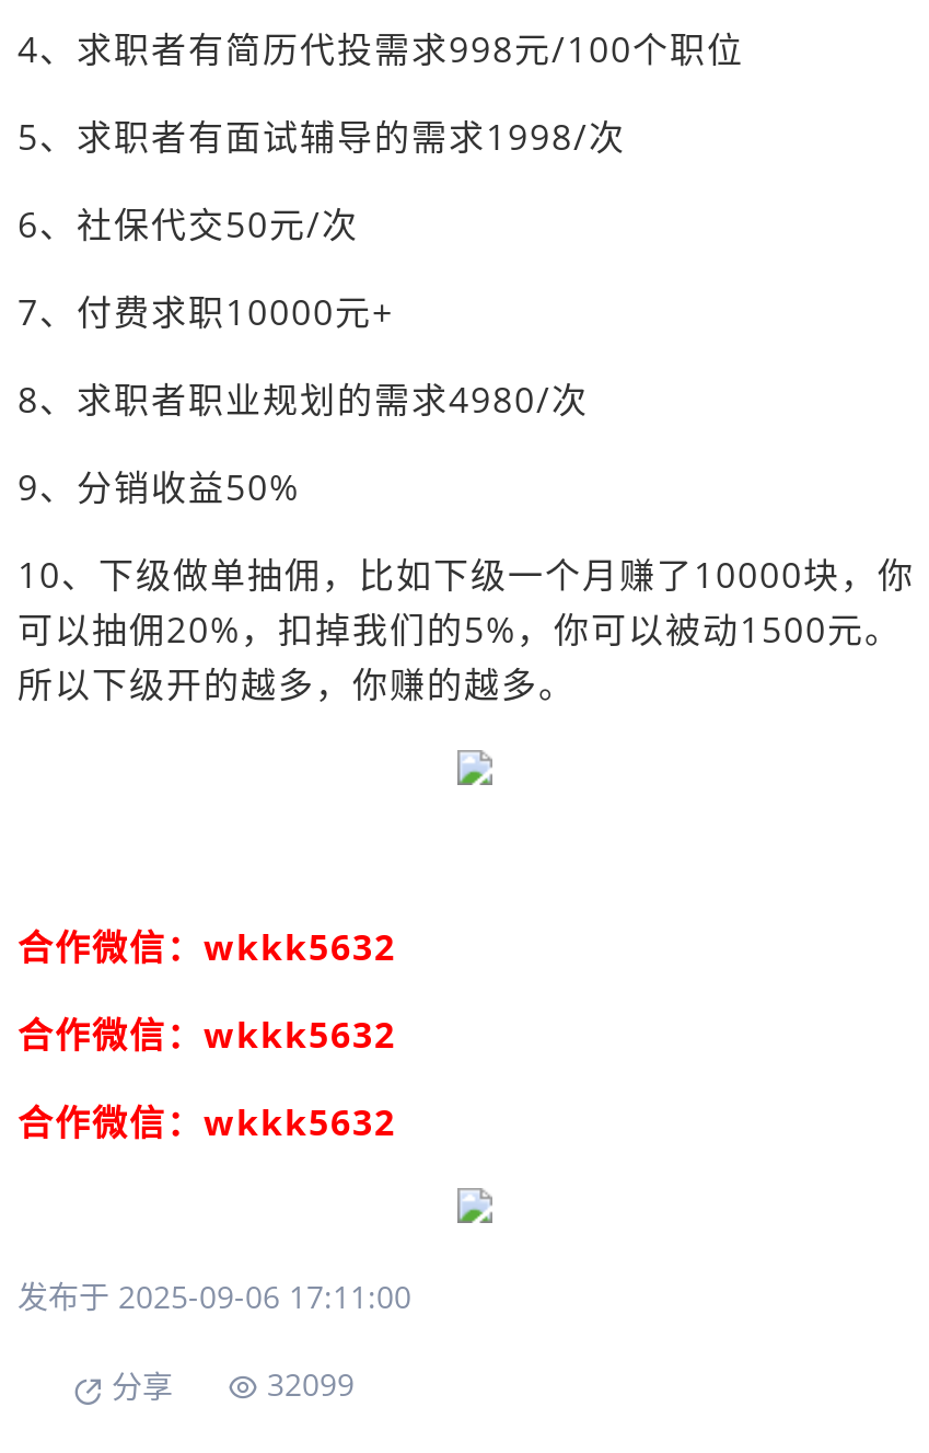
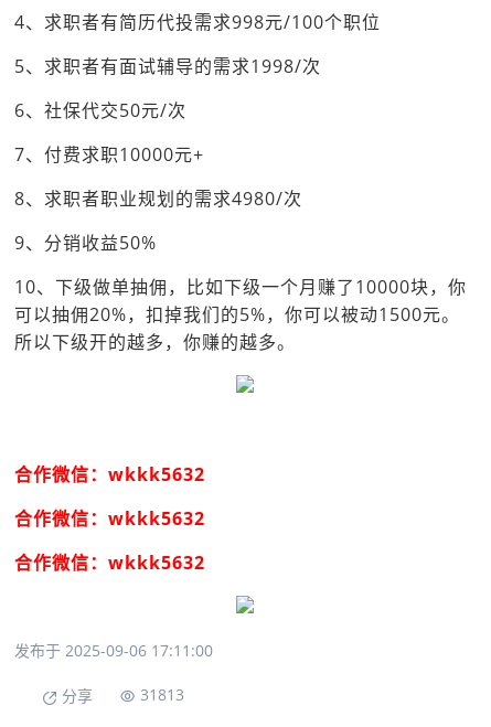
[258,1363,355,1405] 32099 -> [136,684,184,705] 31813

